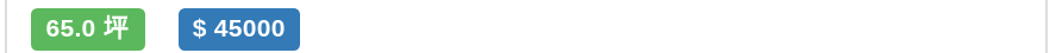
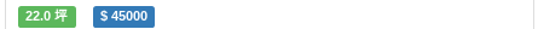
[46,14,129,42] 65.0坪 -> [26,9,68,24] 22.0坪

